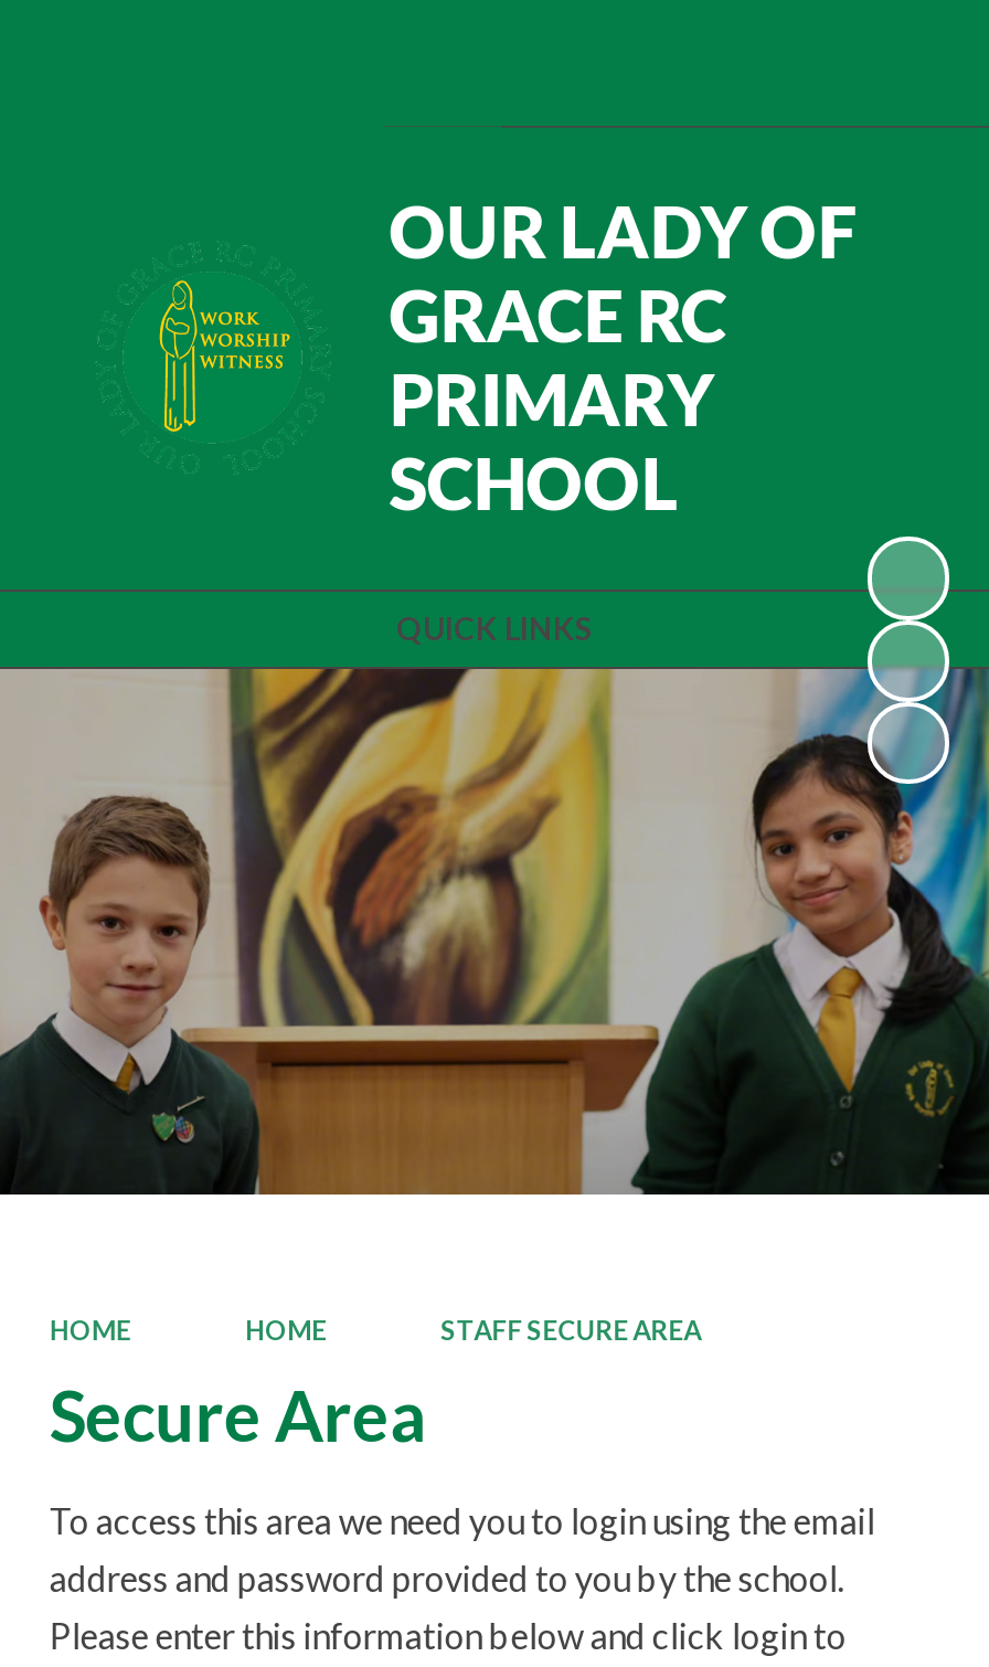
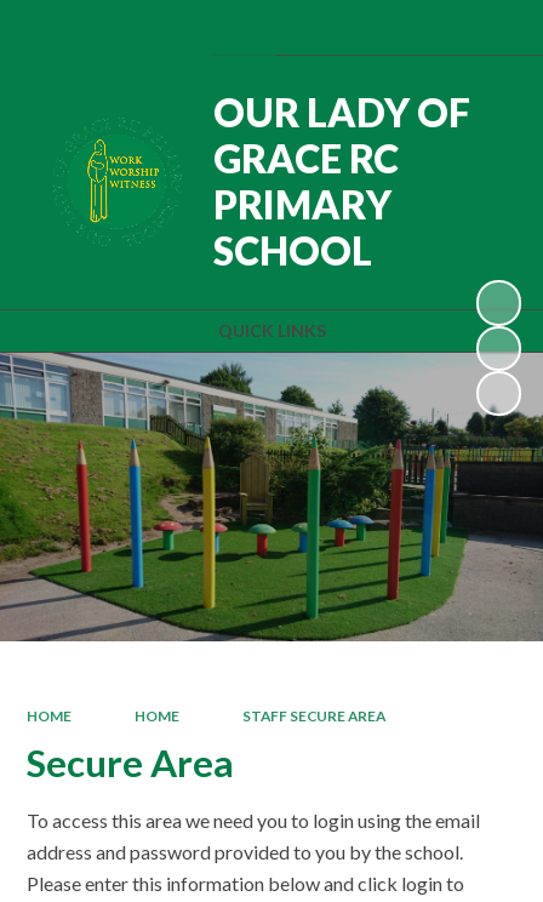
[7,667,982,1197] [image] -> [4,352,539,643] [image]

